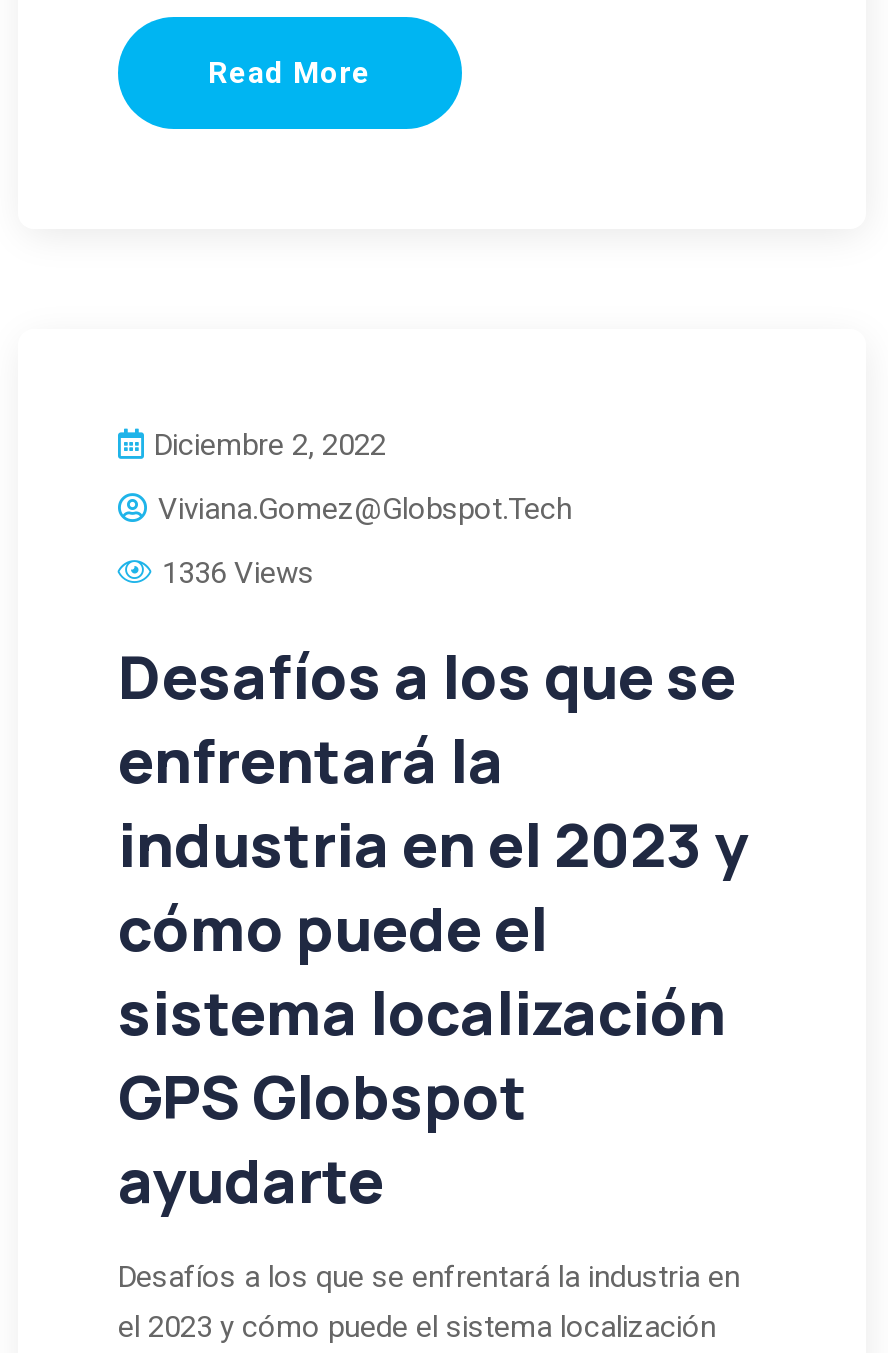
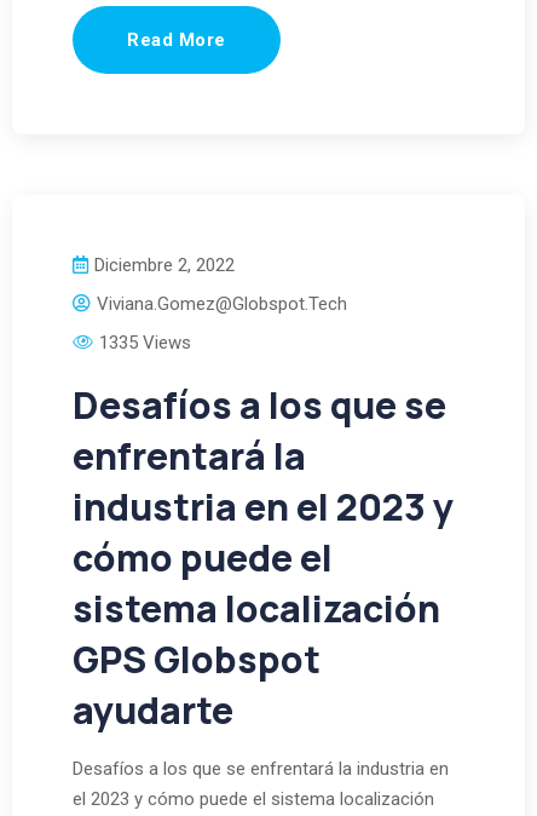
[162,555,314,591] 1336 Views -> [99,332,191,354] 1335 Views

